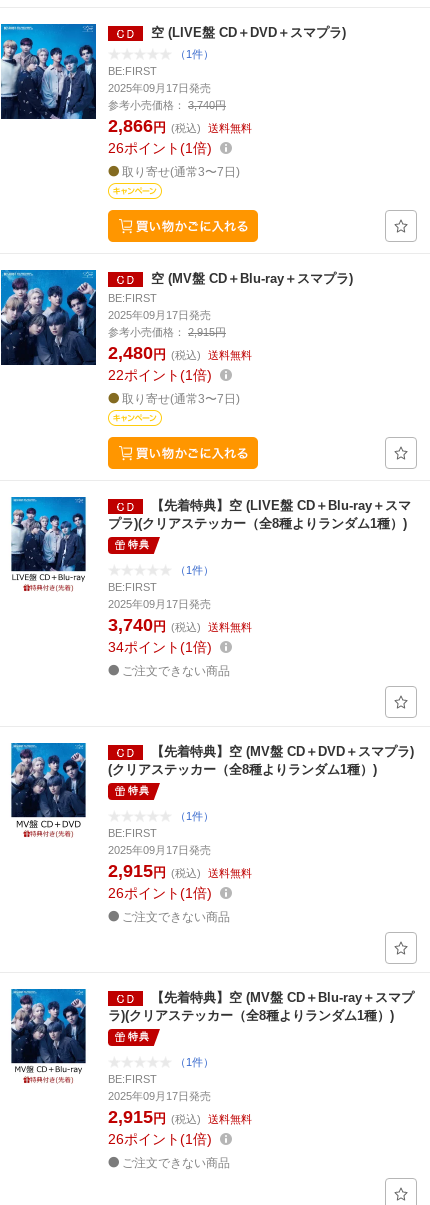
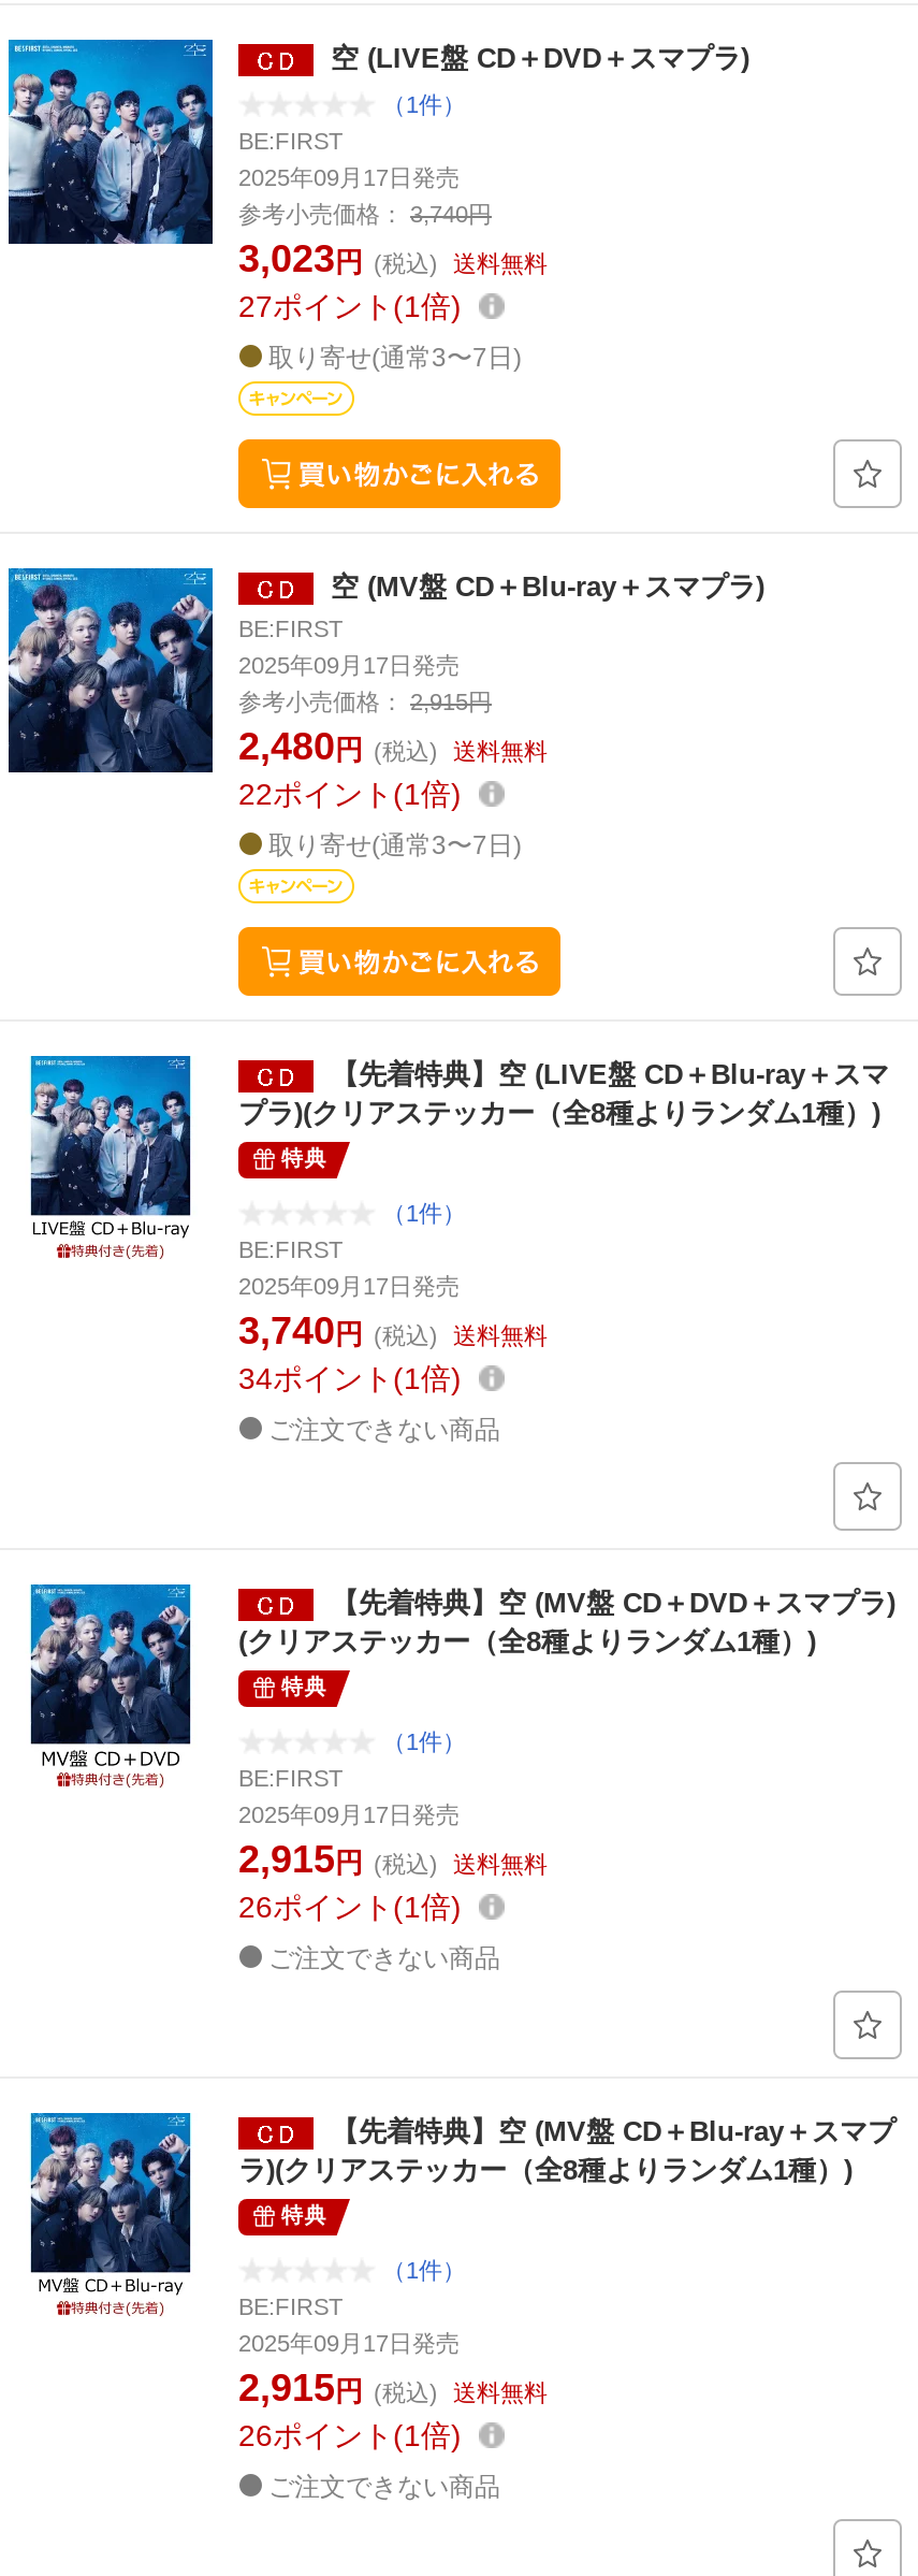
[108,116,252,136] 2,866円 (税込) 送料無料 -> [238,237,548,280] 3,023円 (税込) 送料無料
[108,140,207,156] 26ポイント 1倍 -> [238,289,451,323] 27ポイント 1倍

